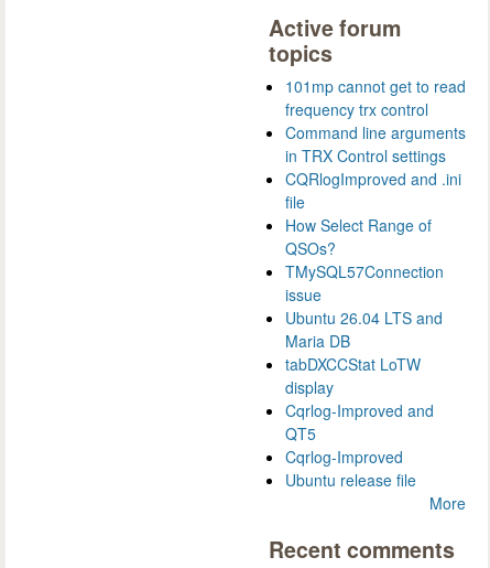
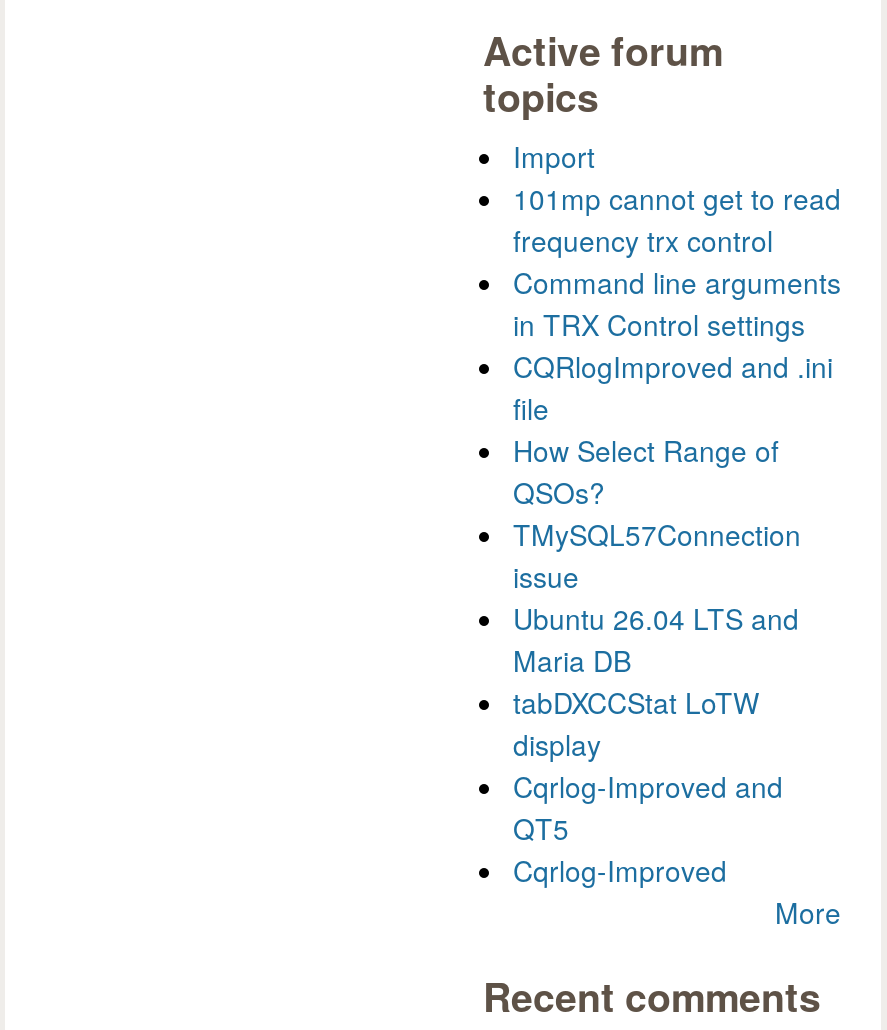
none -> [513,135,595,175] Import
moved [285,74,466,467] -> [513,177,841,889]: 101mp cannot get to read | frequency trx control | Command line arguments | ... | QT5 | Cqrlog-Improved
[285,468,416,490] Ubuntu release file -> none

